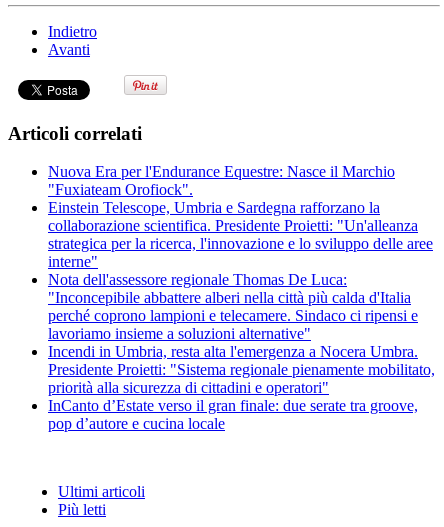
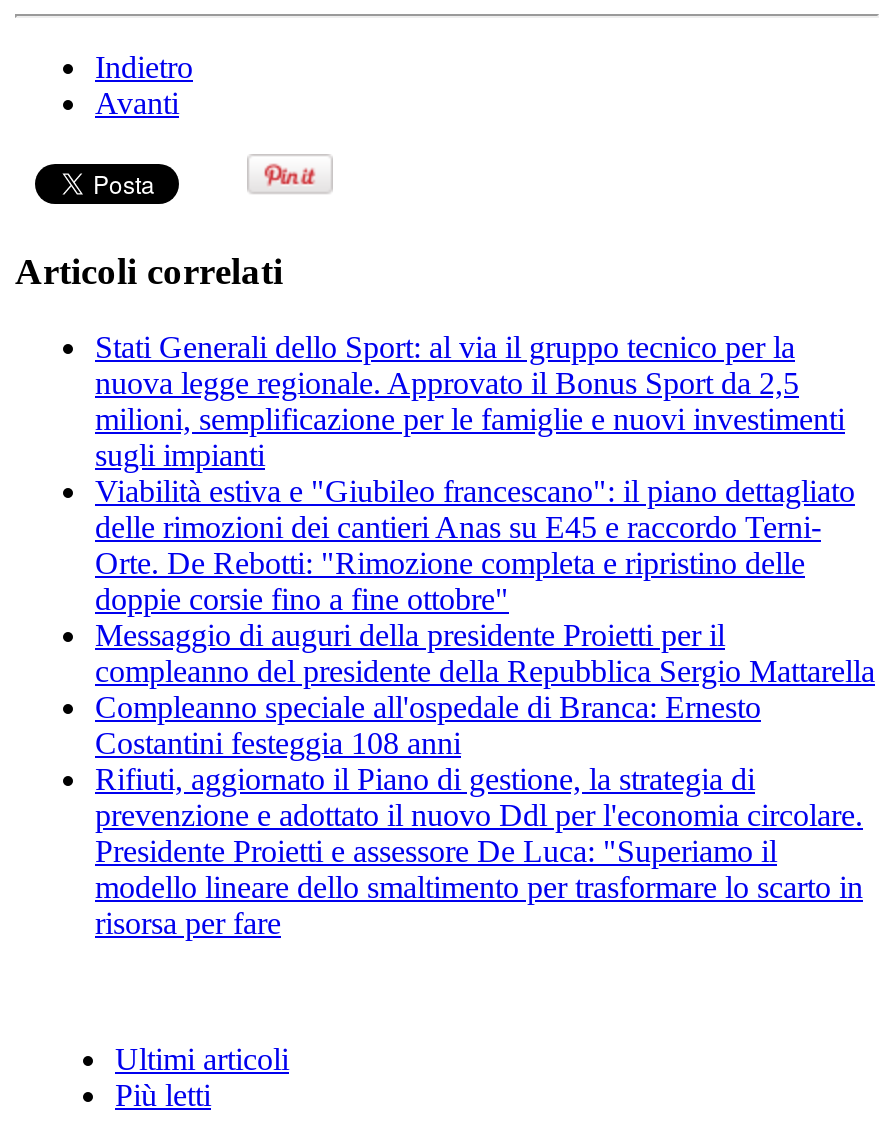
[48,163,435,432] Nuova Era per l'Endurance Equestre: Nasce il Marchio | "Fuxiateam Orofiock". | Einstein Telescope, Umbria e Sardegna rafforzano la | collaborazione scientifica. Presidente Proietti: "Un'alleanza | strategica per la ricerca, l'innovazione e lo sviluppo delle aree | interne" | Nota dell'assessore regionale Thomas De Luca: | "Inconcepibile abbattere alberi nella città più calda d'Italia | perché coprono lampioni e telecamere. Sindaco ci ripensi e | lavoriamo insieme a soluzioni alternative" | Incendi in Umbria, resta alta l'emergenza a Nocera Umbra. | Presidente Proietti: "Sistema regionale pienamente mobilitato, | priorità alla sicurezza di cittadini e operatori" | InCanto d’Estate verso il gran finale: due serate tra groove, | pop d’autore e cucina locale -> [95,331,875,941] Stati Generali dello Sport: al via il gruppo tecnico per la | nuova legge regionale. Approvato il Bonus Sport da 2,5 | milioni, semplificazione per le famiglie e nuovi investimenti | sugli impianti | Viabilità estiva e "Giubileo francescano": il piano dettagliato | delle rimozioni dei cantieri Anas su E45 e raccordo Terni- | Orte. De Rebotti: "Rimozione completa e ripristino delle | doppie corsie fino a fine ottobre" | Messaggio di auguri della presidente Proietti per il | compleanno del presidente della Repubblica Sergio Mattarella | Compleanno speciale all'ospedale di Branca: Ernesto | Costantini festeggia 108 anni | Rifiuti, aggiornato il Piano di gestione, la strategia di | prevenzione e adottato il nuovo Ddl per l'economia circolare. | Presidente Proietti e assessore De Luca: "Superiamo il | modello lineare dello smaltimento per trasformare lo scarto in | risorsa per fare

